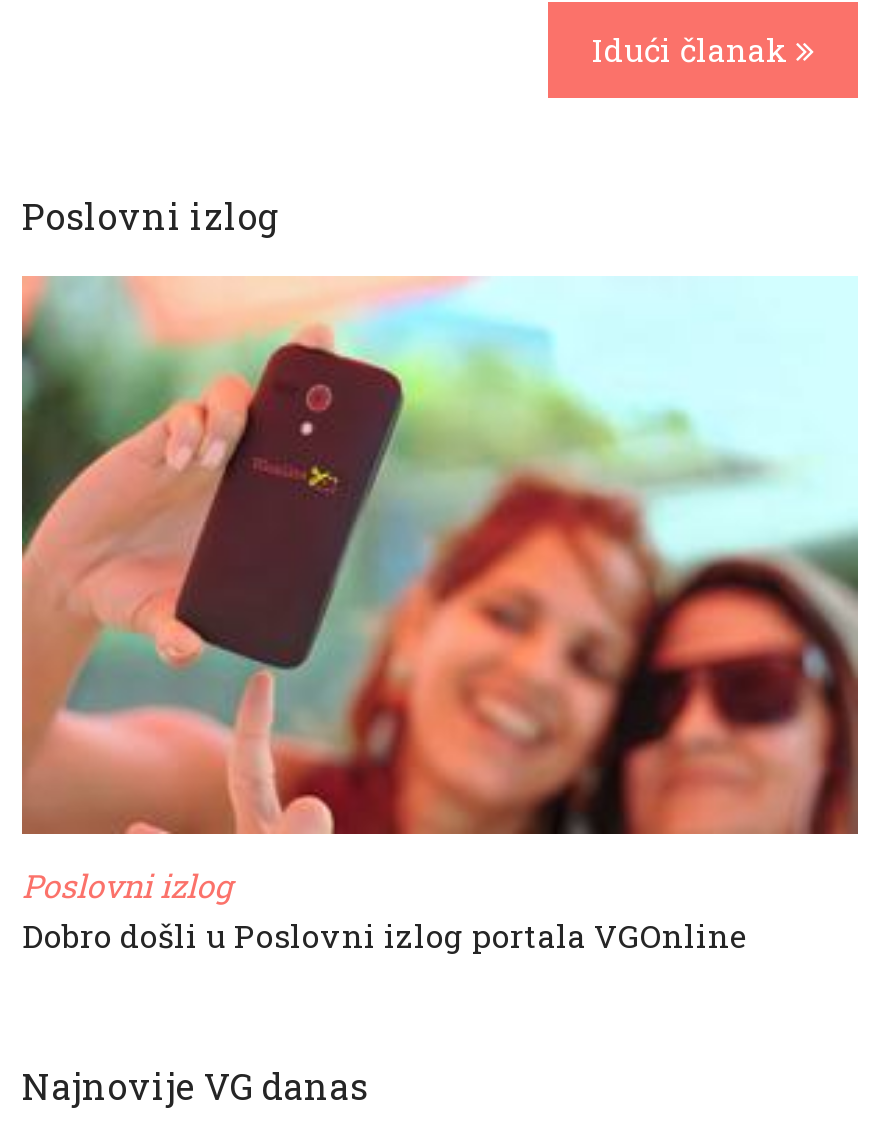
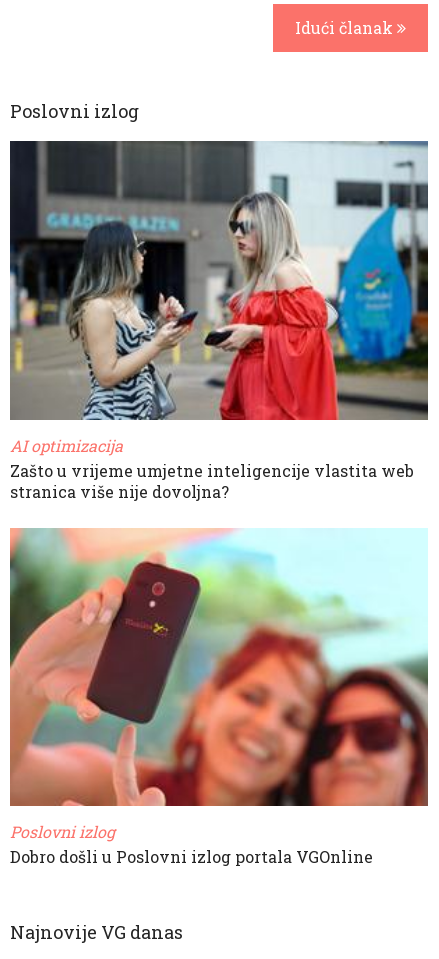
none -> [9,140,429,502] [image] | AI optimizacija | Zašto u vrijeme umjetne inteligencije vlastita web | stranica više nije dovoljna?

